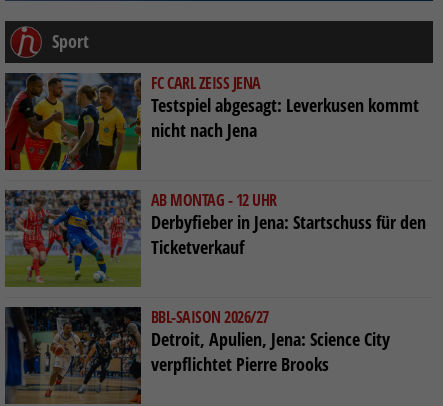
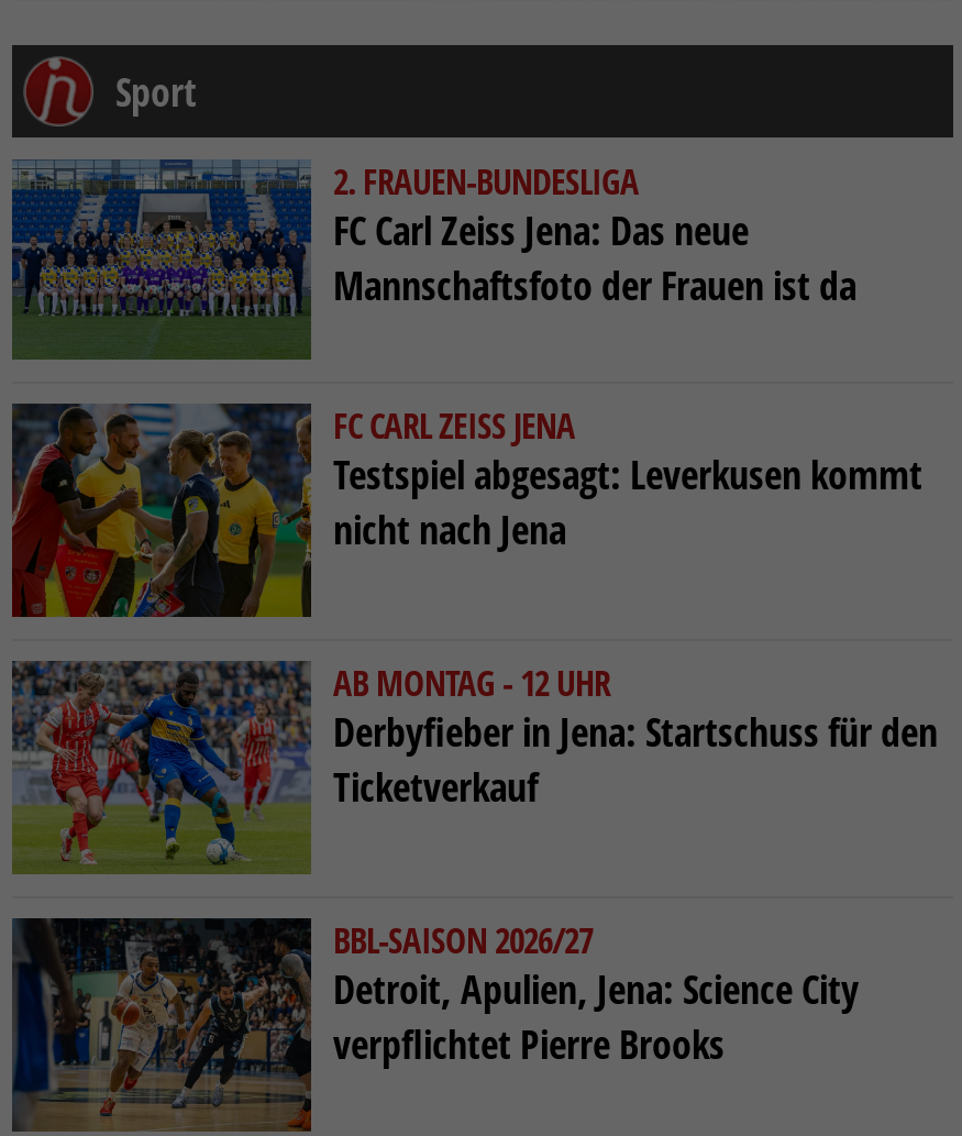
none -> [10,158,856,374] [image] | 2. FRAUEN-BUNDESLIGA | FC Carl Zeiss Jena: Das neue | Mannschaftsfoto der Frauen ist da

